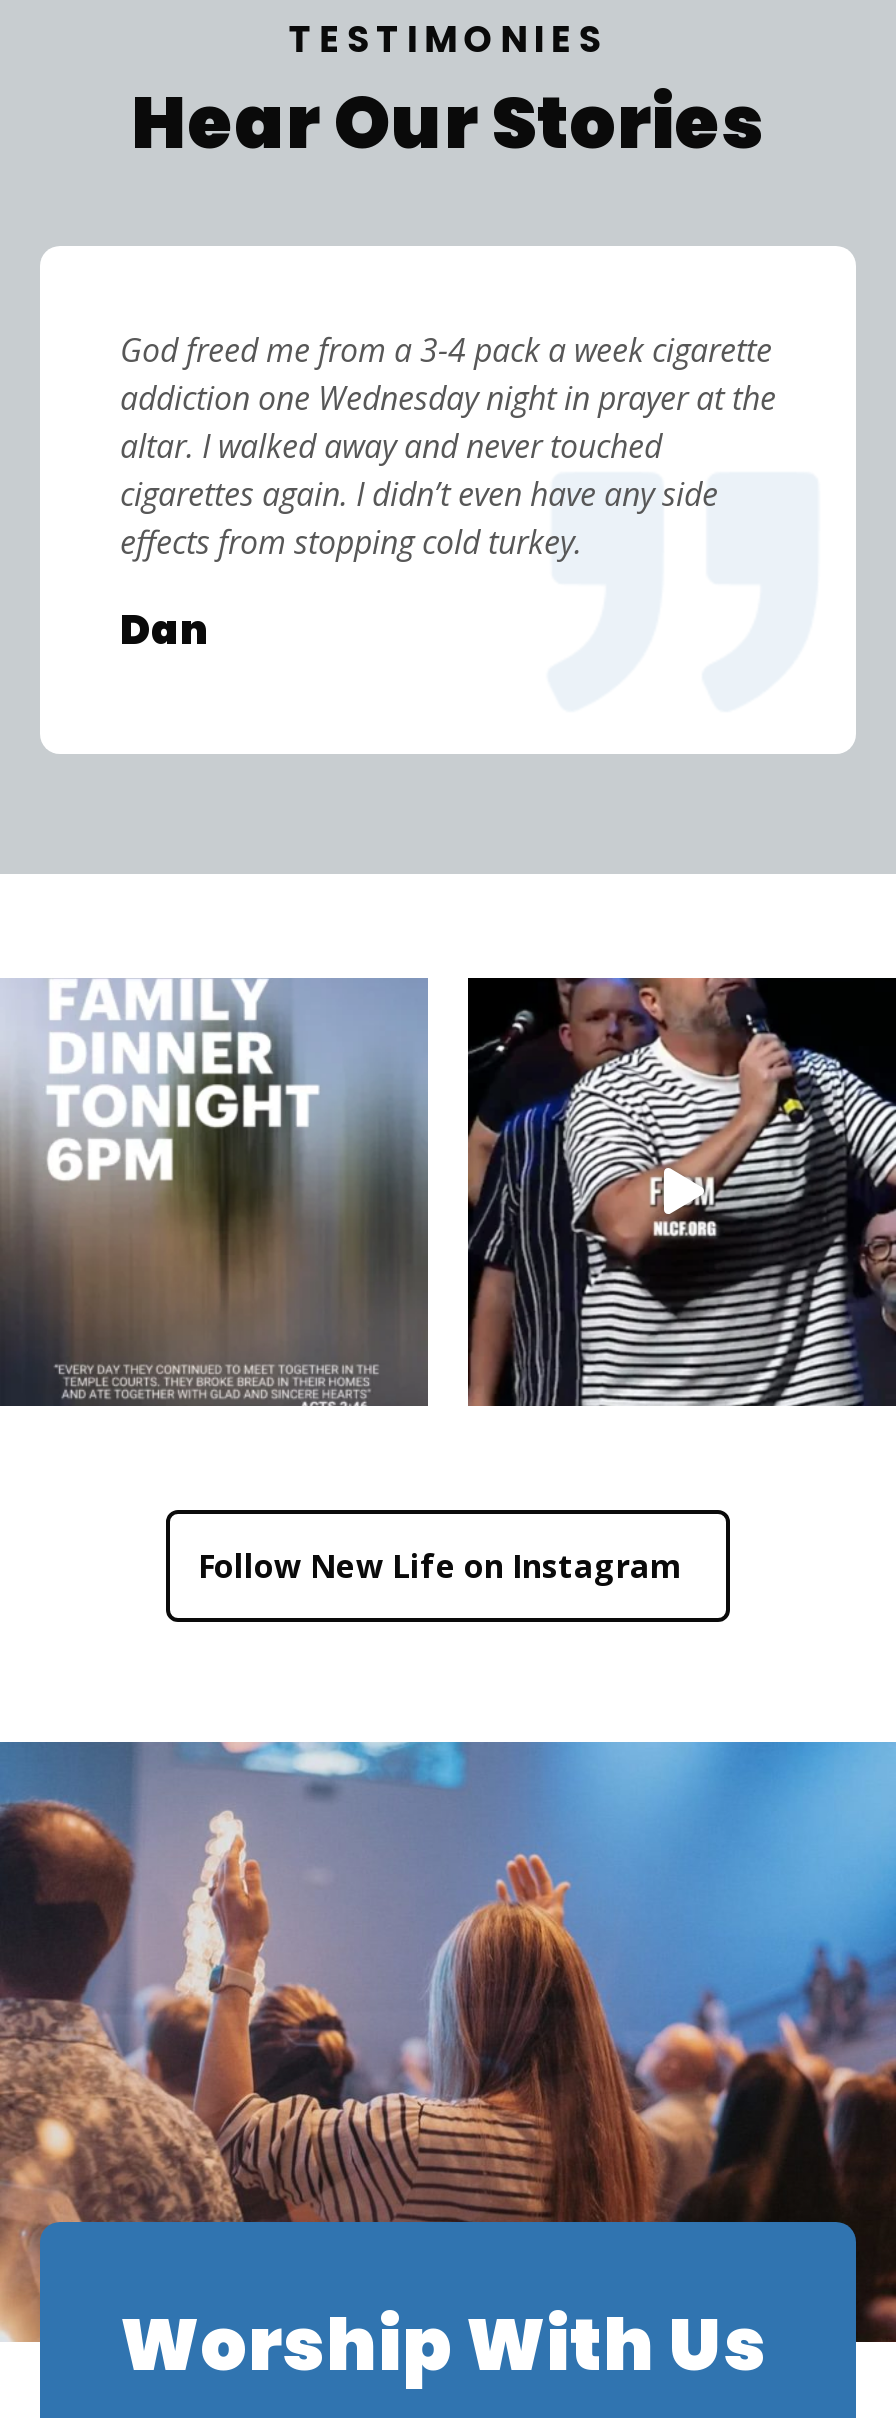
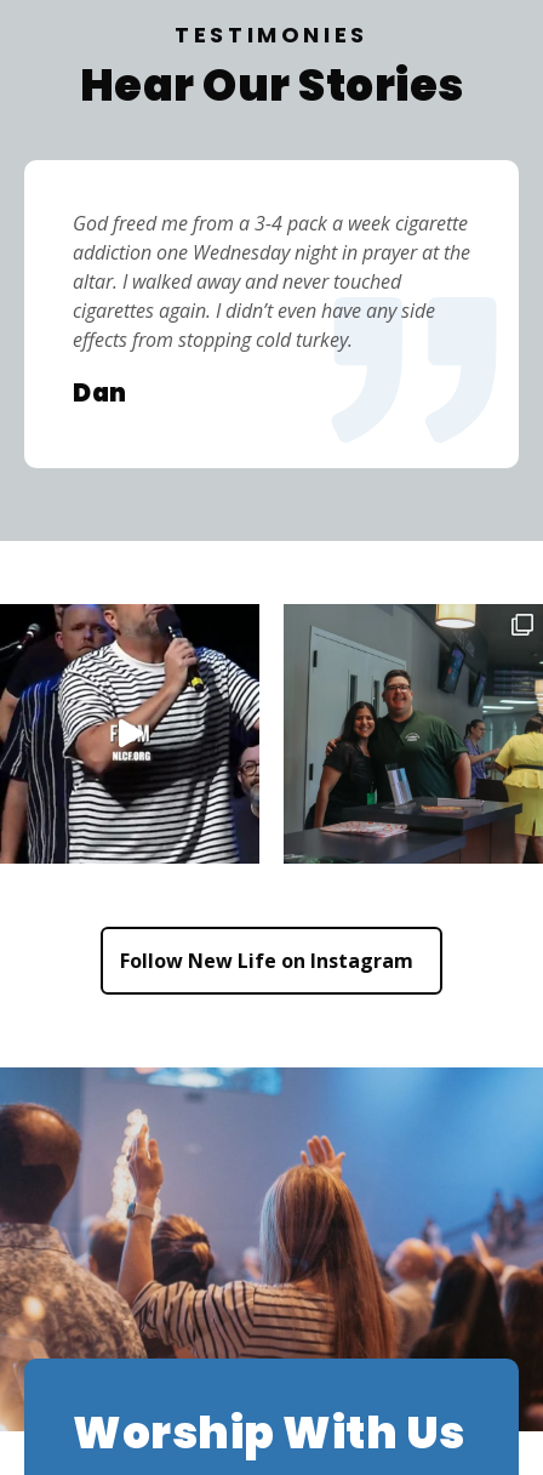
[6,978,428,1408] [image] -> [4,603,261,865] [image]
[466,976,890,1408] [image] -> [282,603,539,865] [image]

